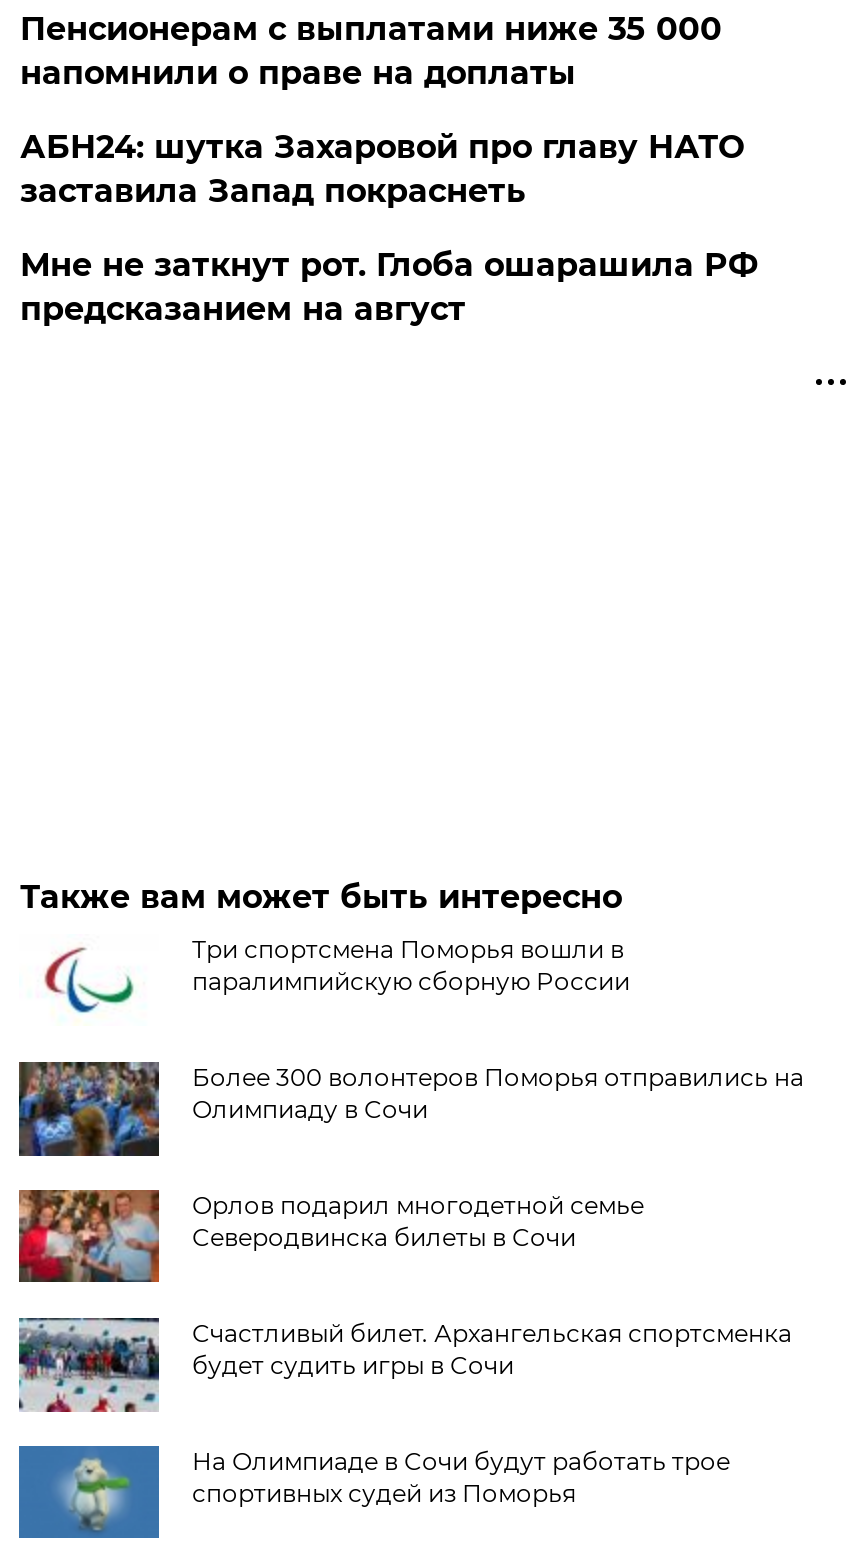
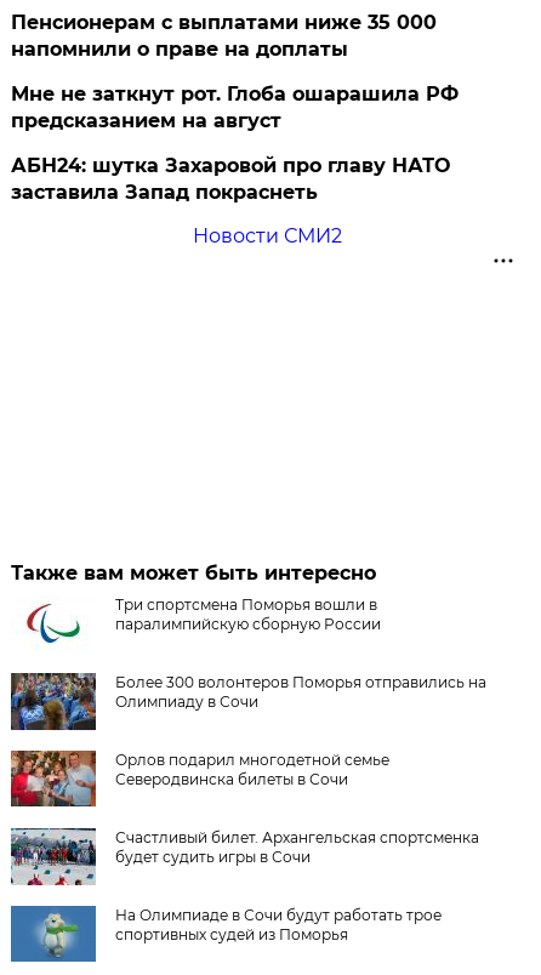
moved [20,128,744,210] -> [11,154,451,204]: АБН24: шутка Захаровой про главу НАТО | заставила Запад покраснеть
moved [20,246,758,328] -> [11,82,459,132]: Мне не заткнут рот. Глоба ошарашила РФ | предсказанием на август
none -> [193,224,342,247] Новости СМИ2

